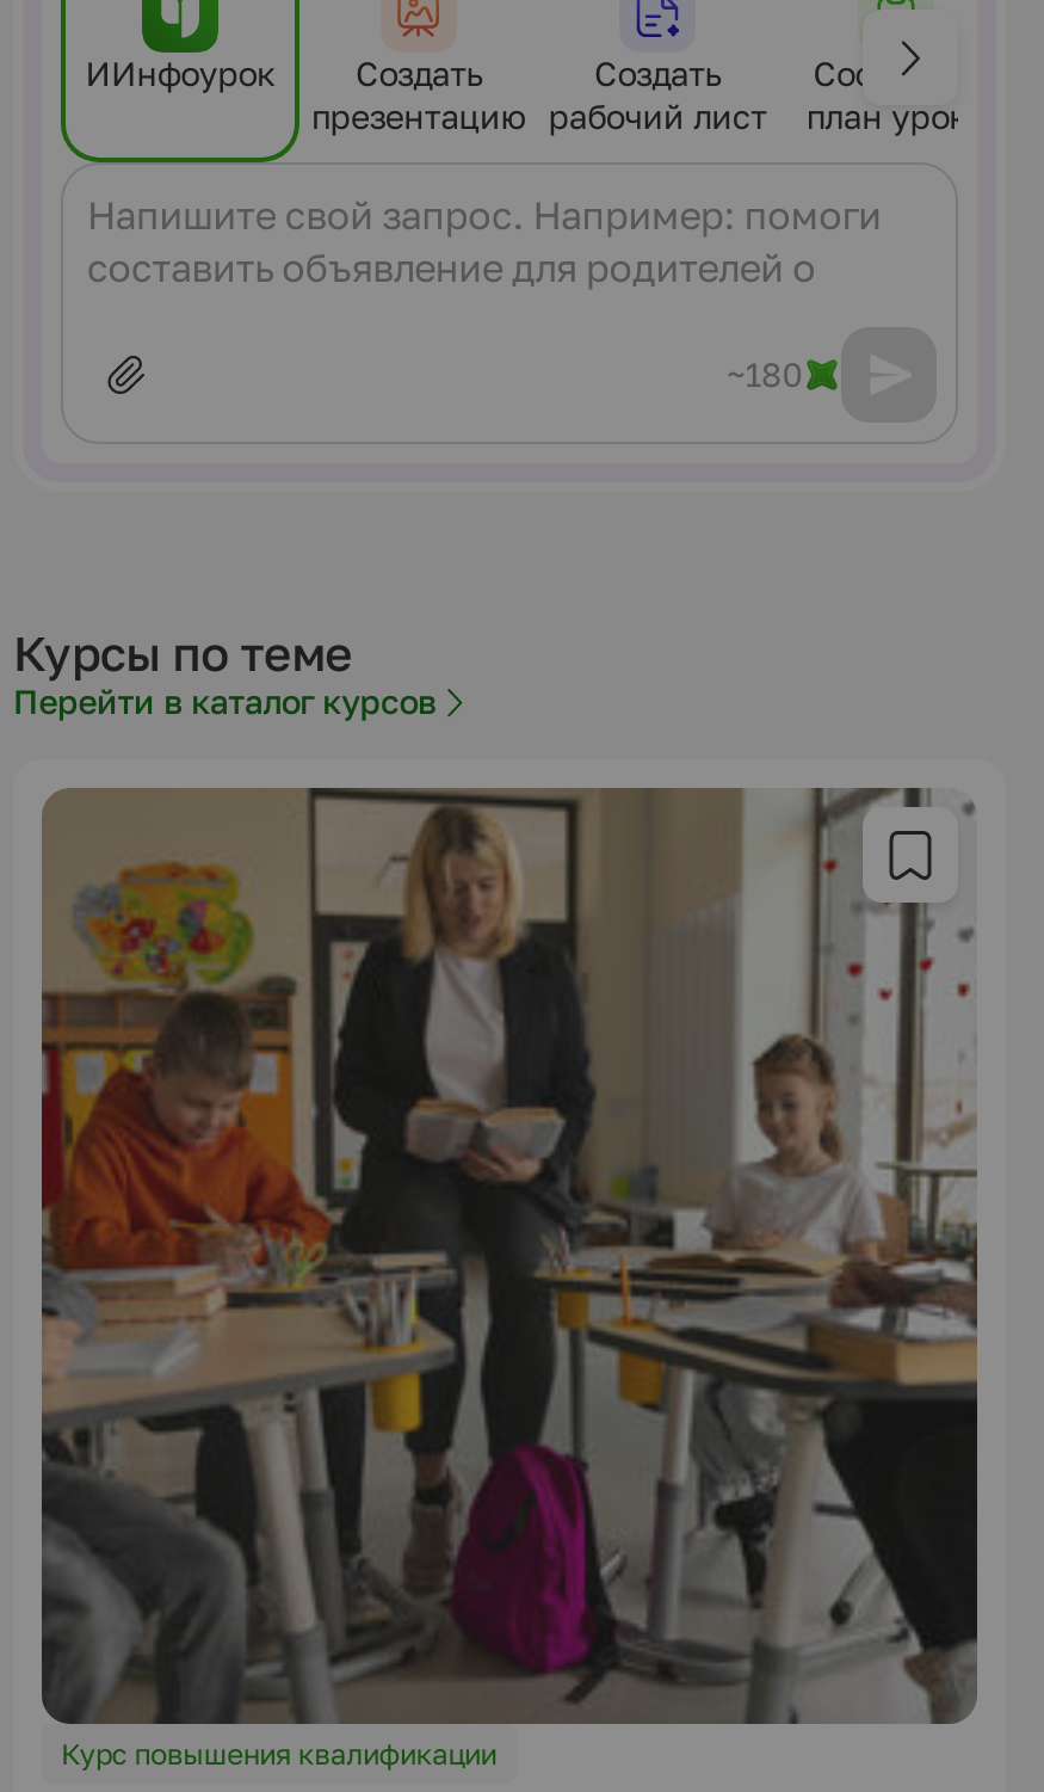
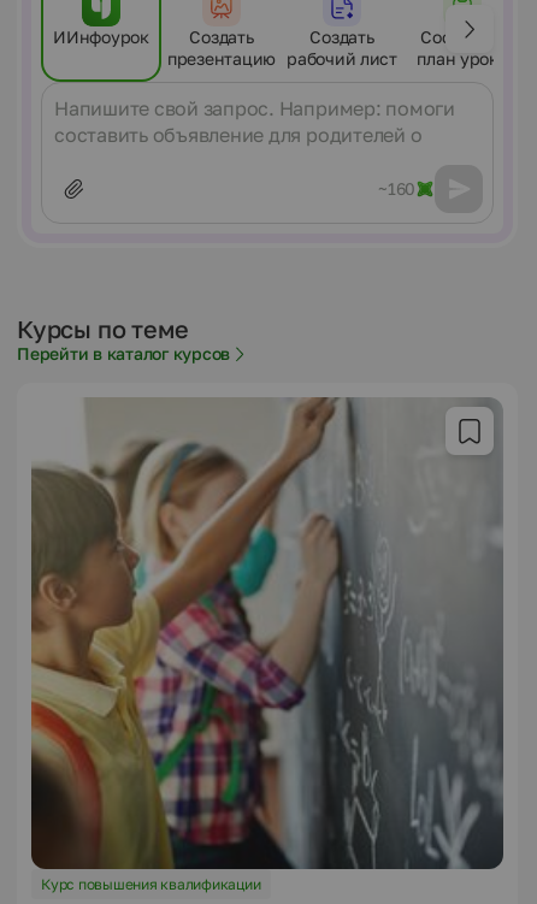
[727,353,803,394] ~180 -> [378,178,415,199] ~160
[39,786,980,1726] [image] -> [30,397,504,870] [image]

